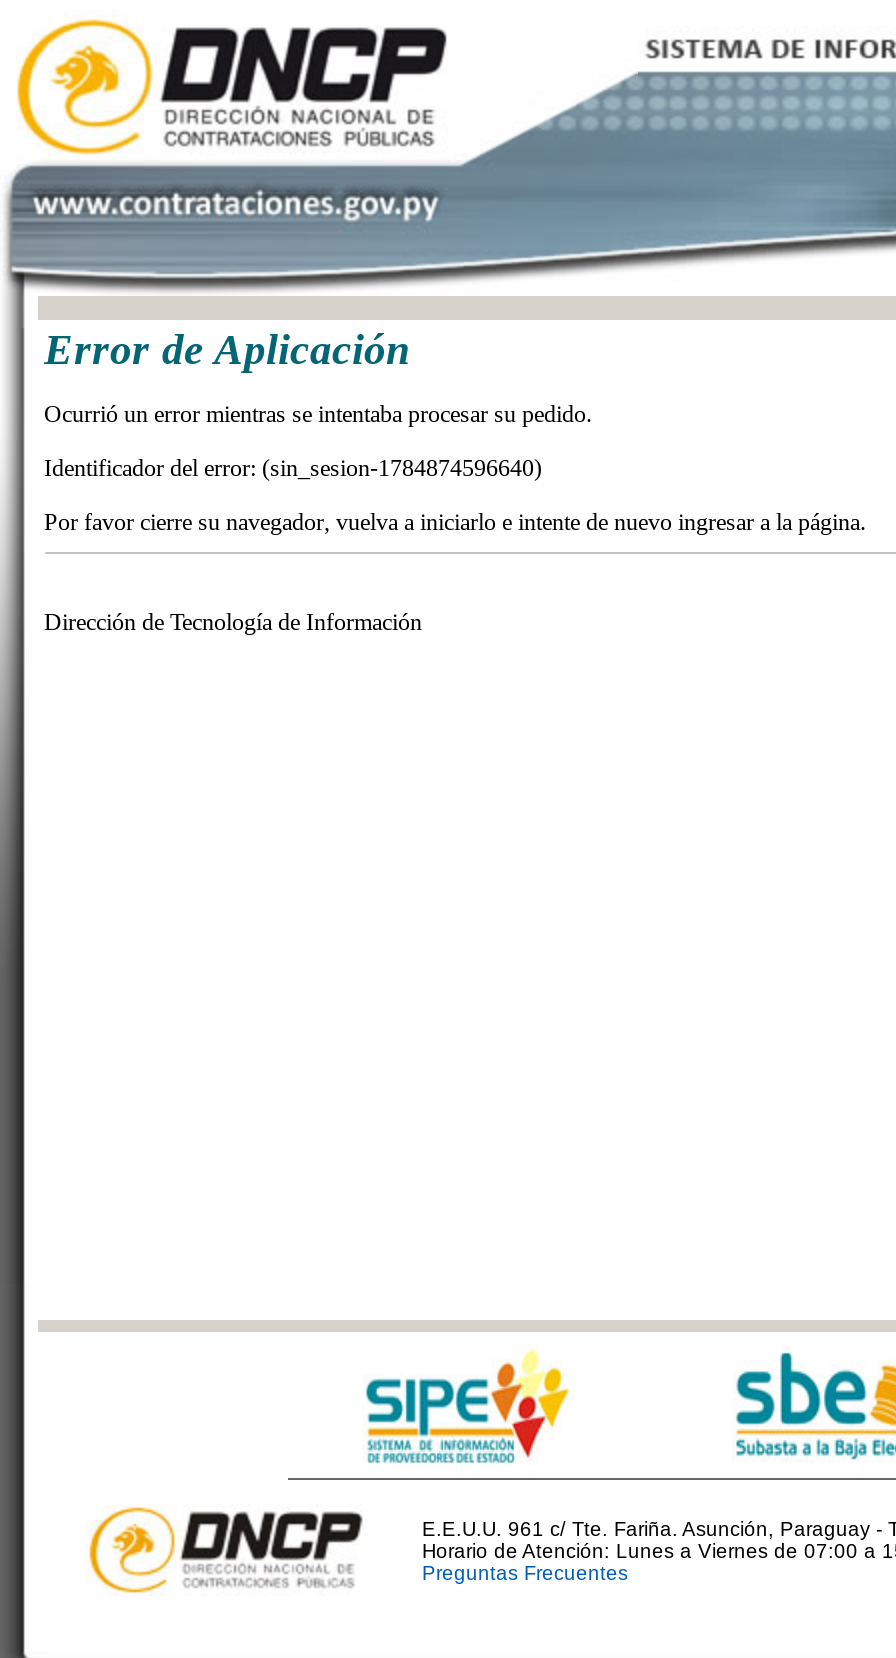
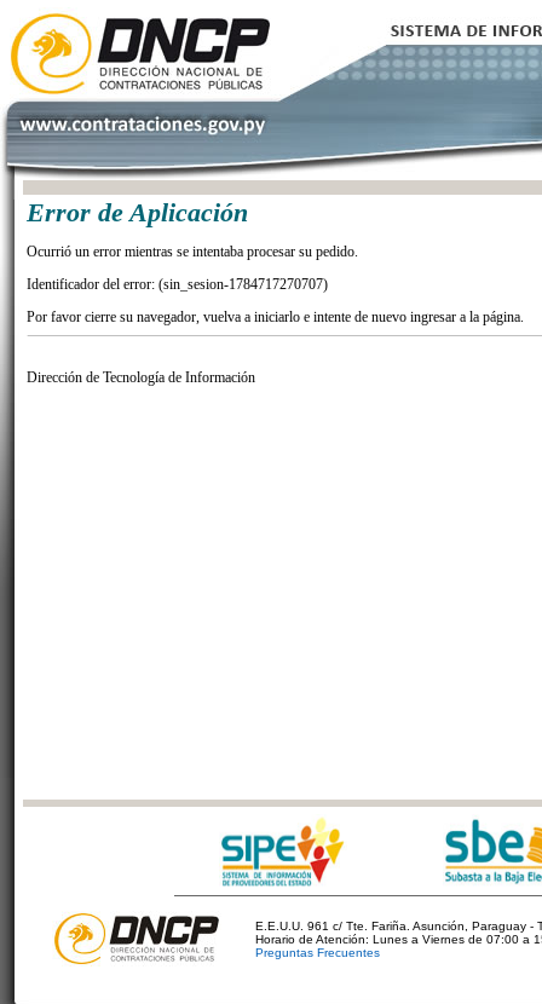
[44,454,542,482] Identificador del error: (sin_sesion-1784874596640) -> [27,276,328,293] Identificador del error: (sin_sesion-1784717270707)

